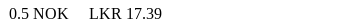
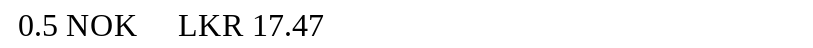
[9,5,162,22] 0.5 NOK LKR 17.39 -> [18,9,324,43] 0.5 NOK LKR 17.47

